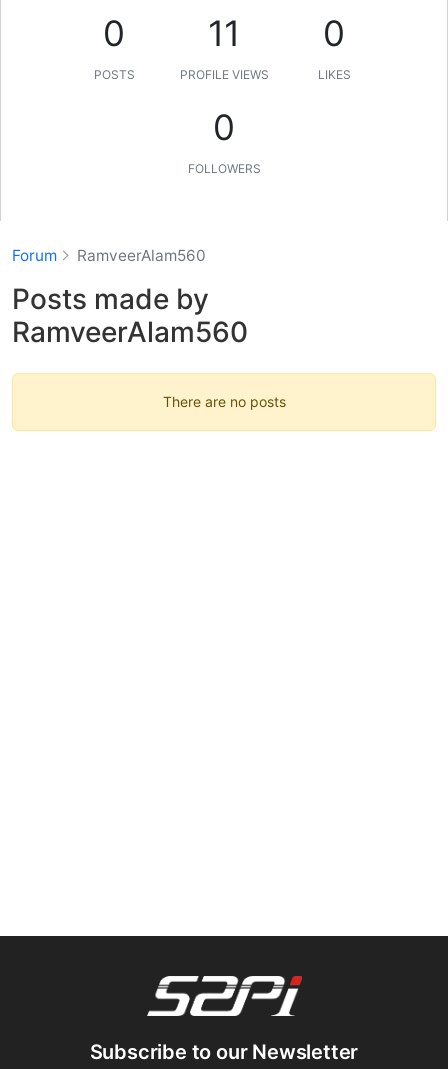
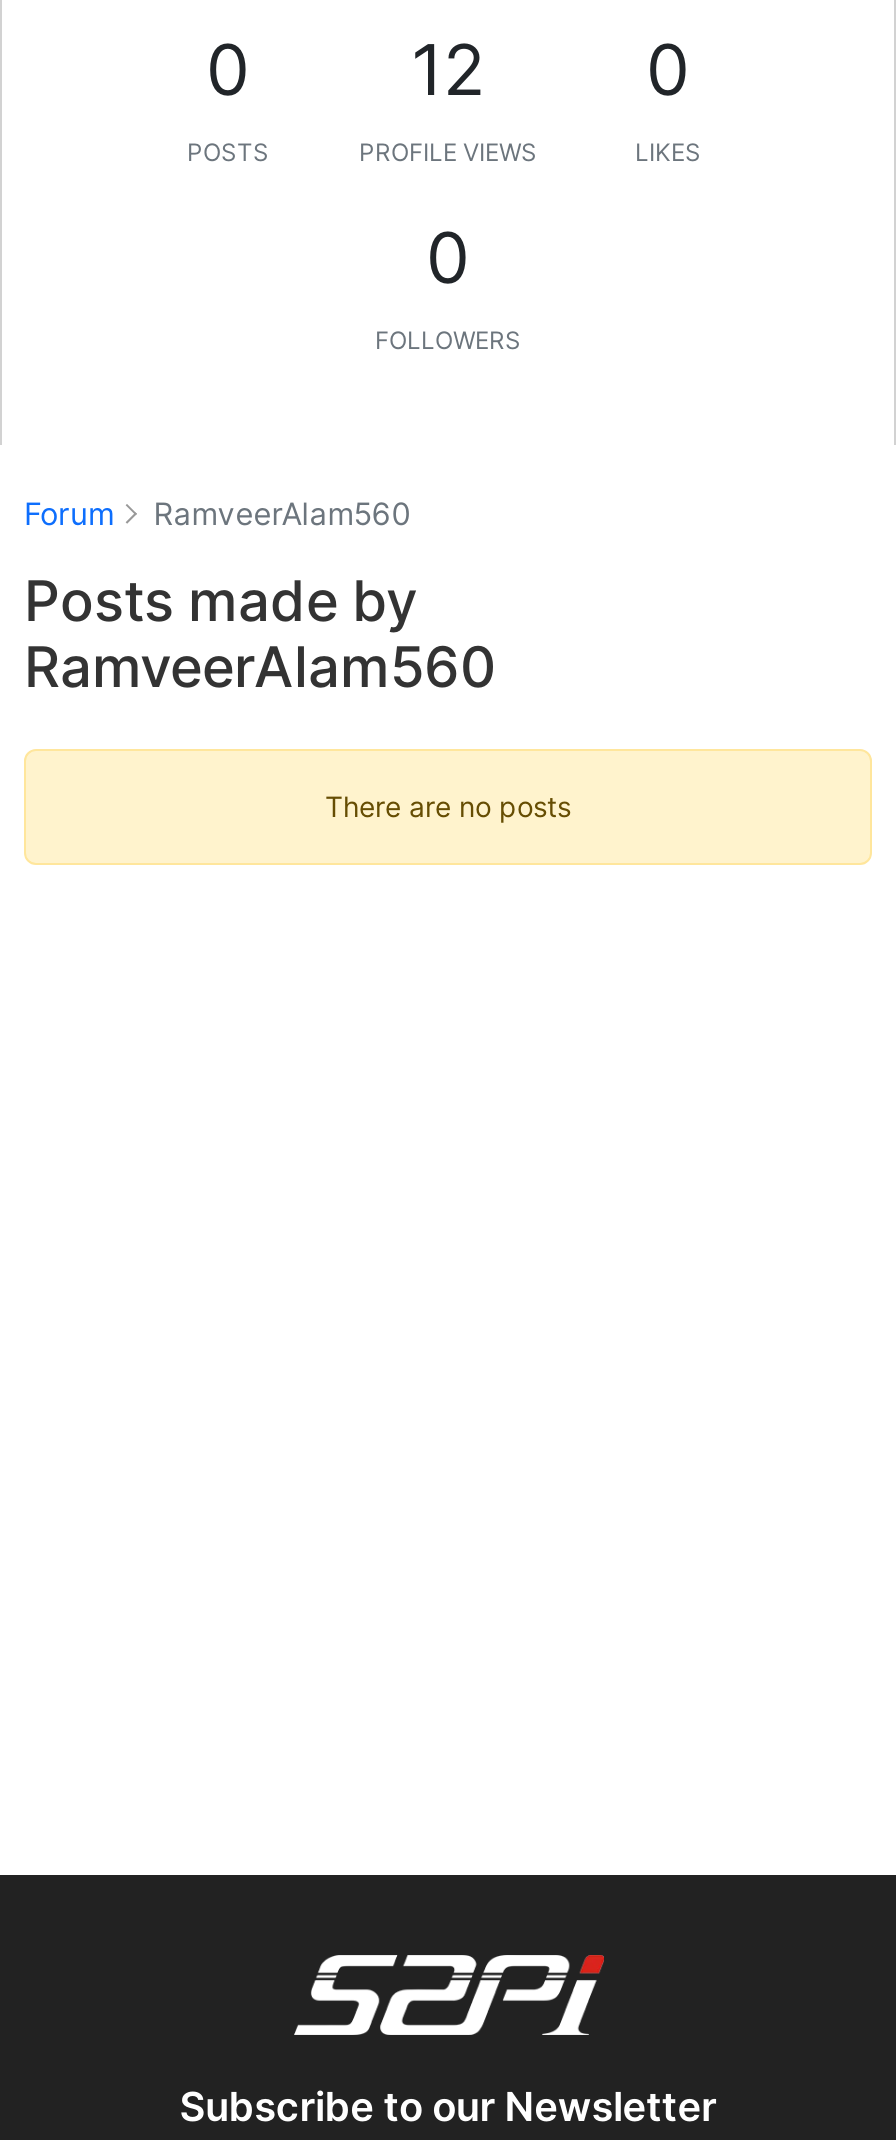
[103,12,345,54] 0 11 0 -> [206,27,690,111] 0 12 0

